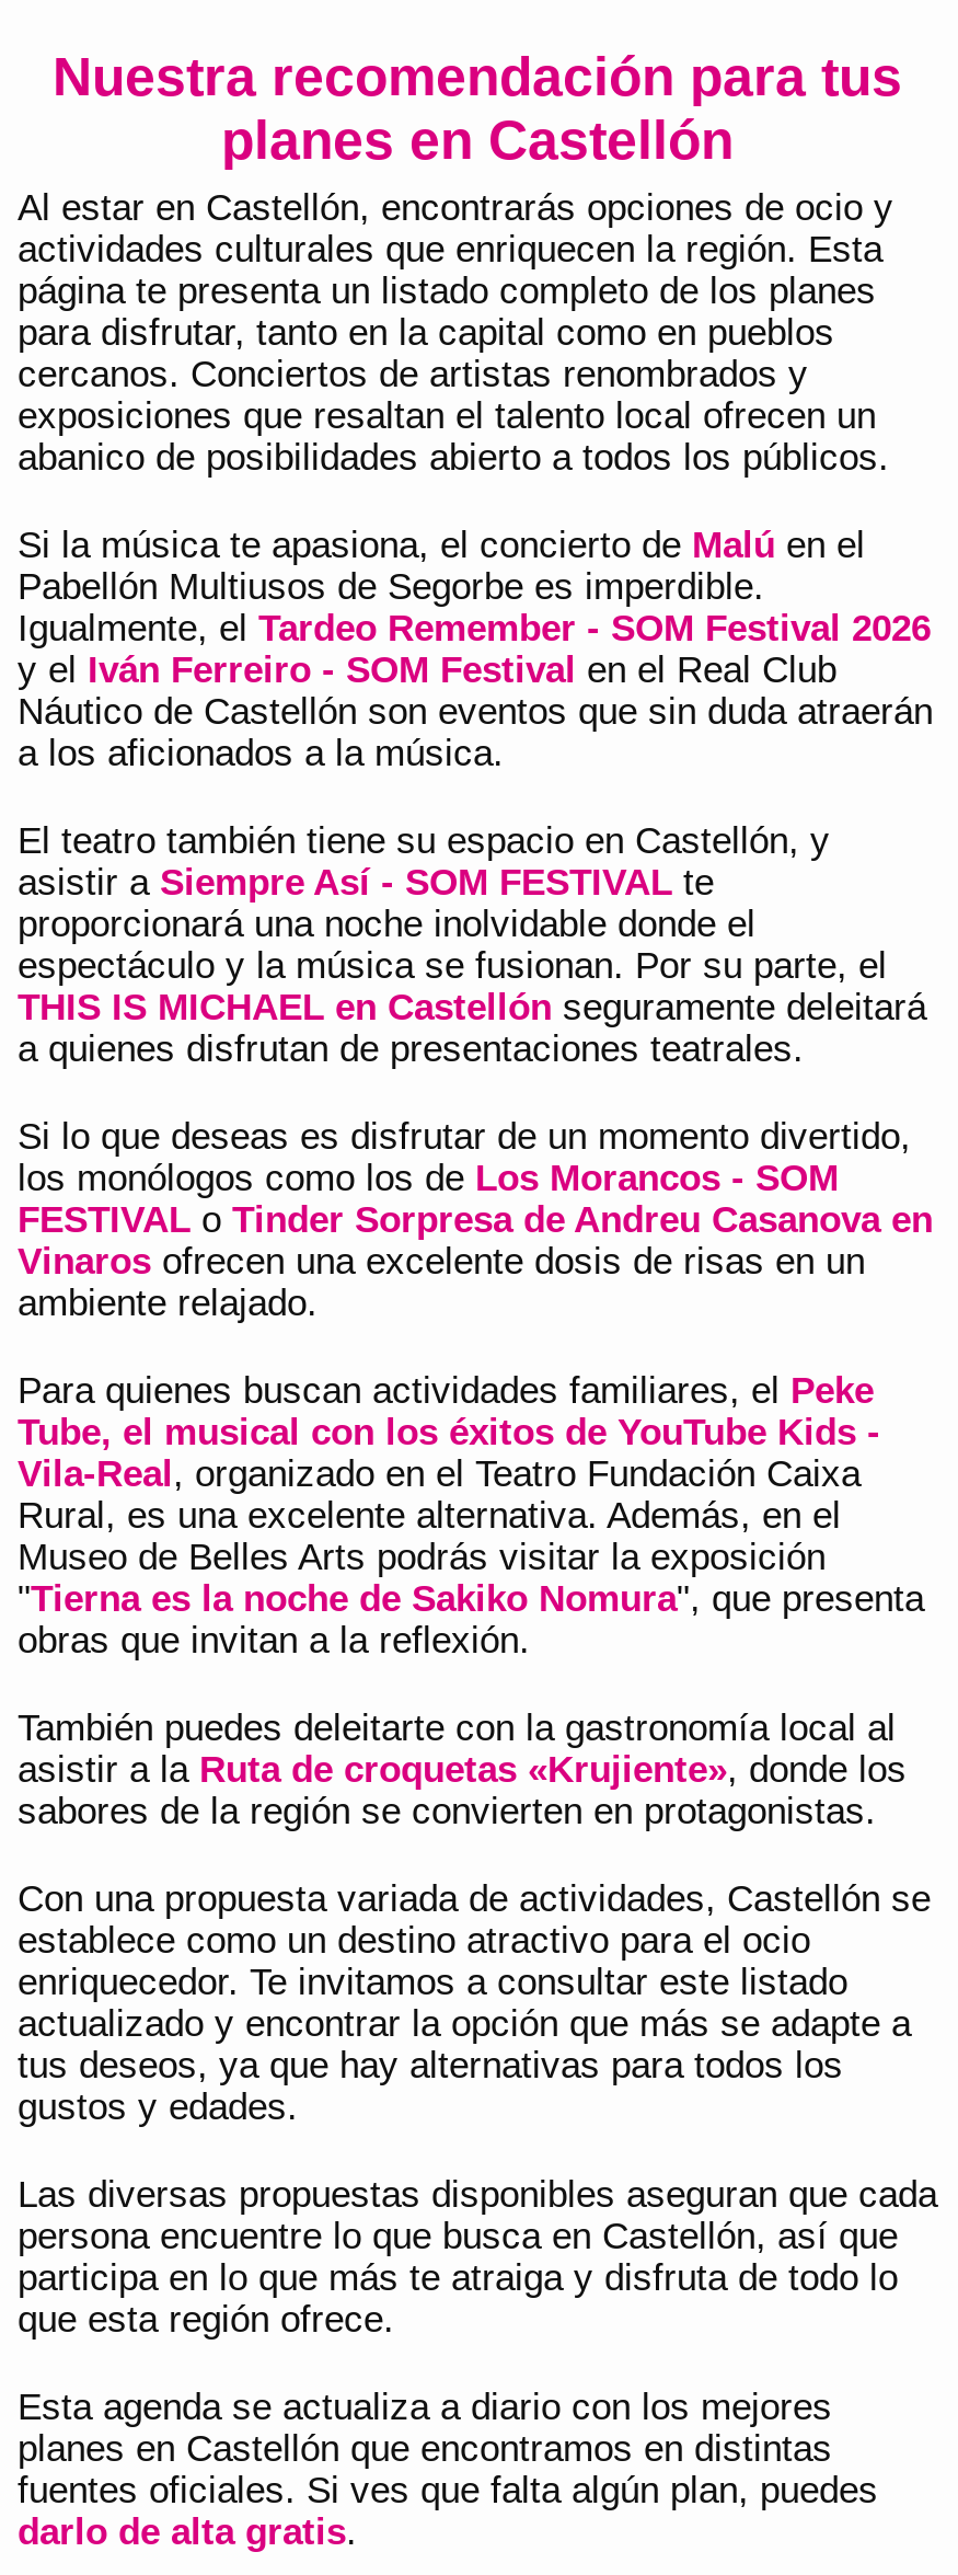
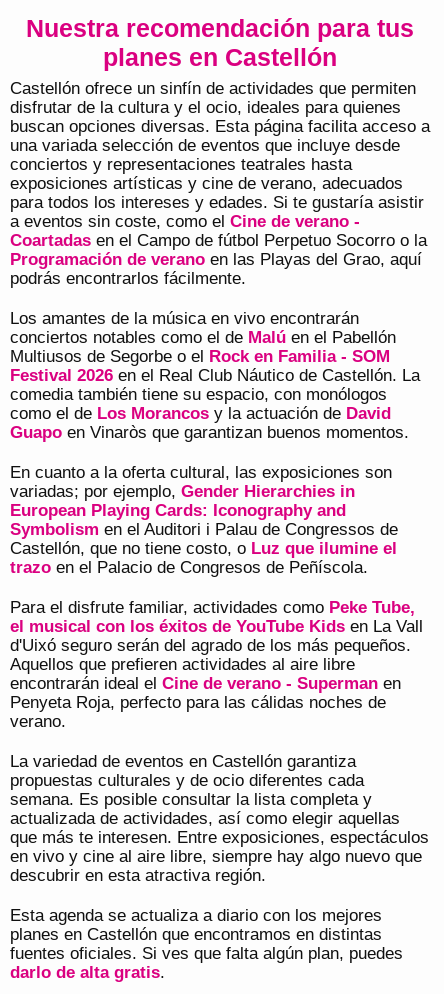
[18,188,937,2341] Al estar en Castellón, encontrarás opciones de ocio y | actividades culturales que enriquecen la región. Esta | página te presenta un listado completo de los planes | para disfrutar, tanto en la capital como en pueblos | cercanos. Conciertos de artistas renombrados y | exposiciones que resaltan el talento local ofrecen un | abanico de posibilidades abierto a todos los públicos. | Si la música te apasiona, el concierto de Malú en el | Pabellón Multiusos de Segorbe es imperdible. | Igualmente, el Tardeo Remember - SOM Festival 2026 | y el Iván Ferreiro - SOM Festival en el Real Club | Náutico de Castellón son eventos que sin duda atraerán | a los aficionados a la música. | El teatro también tiene su espacio en Castellón, y | asistir a Siempre Así - SOM FESTIVAL te | proporcionará una noche inolvidable donde el | espectáculo y la música se fusionan. Por su parte, el | THIS IS MICHAEL en Castellón seguramente deleitará | a quienes disfrutan de presentaciones teatrales. | Si lo que deseas es disfrutar de un momento divertido, | los monólogos como los de Los Morancos - SOM | FESTIVAL o Tinder Sorpresa de Andreu Casanova en | Vinaros ofrecen una excelente dosis de risas en un | ambiente relajado. | Para quienes buscan actividades familiares, el Peke | Tube, el musical con los éxitos de YouTube Kids - | Vila-Real, organizado en el Teatro Fundación Caixa | Rural, es una excelente alternativa. Además, en el | Museo de Belles Arts podrás visitar la exposición | "Tierna es la noche de Sakiko Nomura", que presenta | obras que invitan a la reflexión. | También puedes deleitarte con la gastronomía local al | asistir a la Ruta de croquetas «Krujiente», donde los | sabores de la región se convierten en protagonistas. | Con una propuesta variada de actividades, Castellón se | establece como un destino atractivo para el ocio | enriquecedor. Te invitamos a consultar este listado | actualizado y encontrar la opción que más se adapte a | tus deseos, ya que hay alternativas para todos los | gustos y edades. | Las diversas propuestas disponibles aseguran que cada | persona encuentre lo que busca en Castellón, así que | participa en lo que más te atraiga y disfruta de todo lo | que esta región ofrece. -> [10,79,430,885] Castellón ofrece un sinfín de actividades que permiten | disfrutar de la cultura y el ocio, ideales para quienes | buscan opciones diversas. Esta página facilita acceso a | una variada selección de eventos que incluye desde | conciertos y representaciones teatrales hasta | exposiciones artísticas y cine de verano, adecuados | para todos los intereses y edades. Si te gustaría asistir | a eventos sin coste, como el Cine de verano - | Coartadas en el Campo de fútbol Perpetuo Socorro o la | Programación de verano en las Playas del Grao, aquí | podrás encontrarlos fácilmente. | Los amantes de la música en vivo encontrarán | conciertos notables como el de Malú en el Pabellón | Multiusos de Segorbe o el Rock en Familia - SOM | Festival 2026 en el Real Club Náutico de Castellón. La | comedia también tiene su espacio, con monólogos | como el de Los Morancos y la actuación de David | Guapo en Vinaròs que garantizan buenos momentos. | En cuanto a la oferta cultural, las exposiciones son | variadas; por ejemplo, Gender Hierarchies in | European Playing Cards: Iconography and | Symbolism en el Auditori i Palau de Congressos de | Castellón, que no tiene costo, o Luz que ilumine el | trazo en el Palacio de Congresos de Peñíscola. | Para el disfrute familiar, actividades como Peke Tube, | el musical con los éxitos de YouTube Kids en La Vall | d'Uixó seguro serán del agrado de los más pequeños. | Aquellos que prefieren actividades al aire libre | encontrarán ideal el Cine de verano - Superman en | Penyeta Roja, perfecto para las cálidas noches de | verano. | La variedad de eventos en Castellón garantiza | propuestas culturales y de ocio diferentes cada | semana. Es posible consultar la lista completa y | actualizada de actividades, así como elegir aquellas | que más te interesen. Entre exposiciones, espectáculos | en vivo y cine al aire libre, siempre hay algo nuevo que | descubrir en esta atractiva región.

